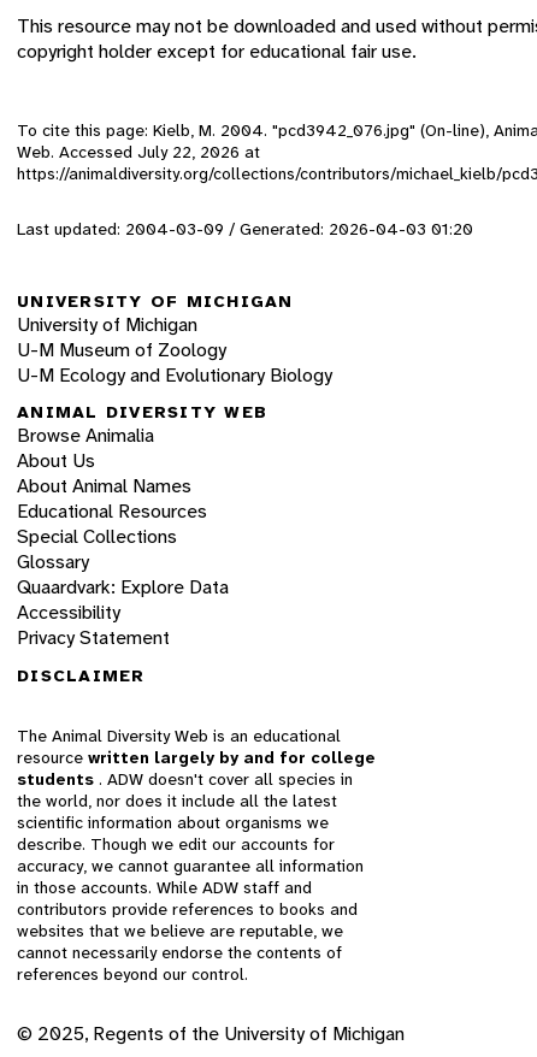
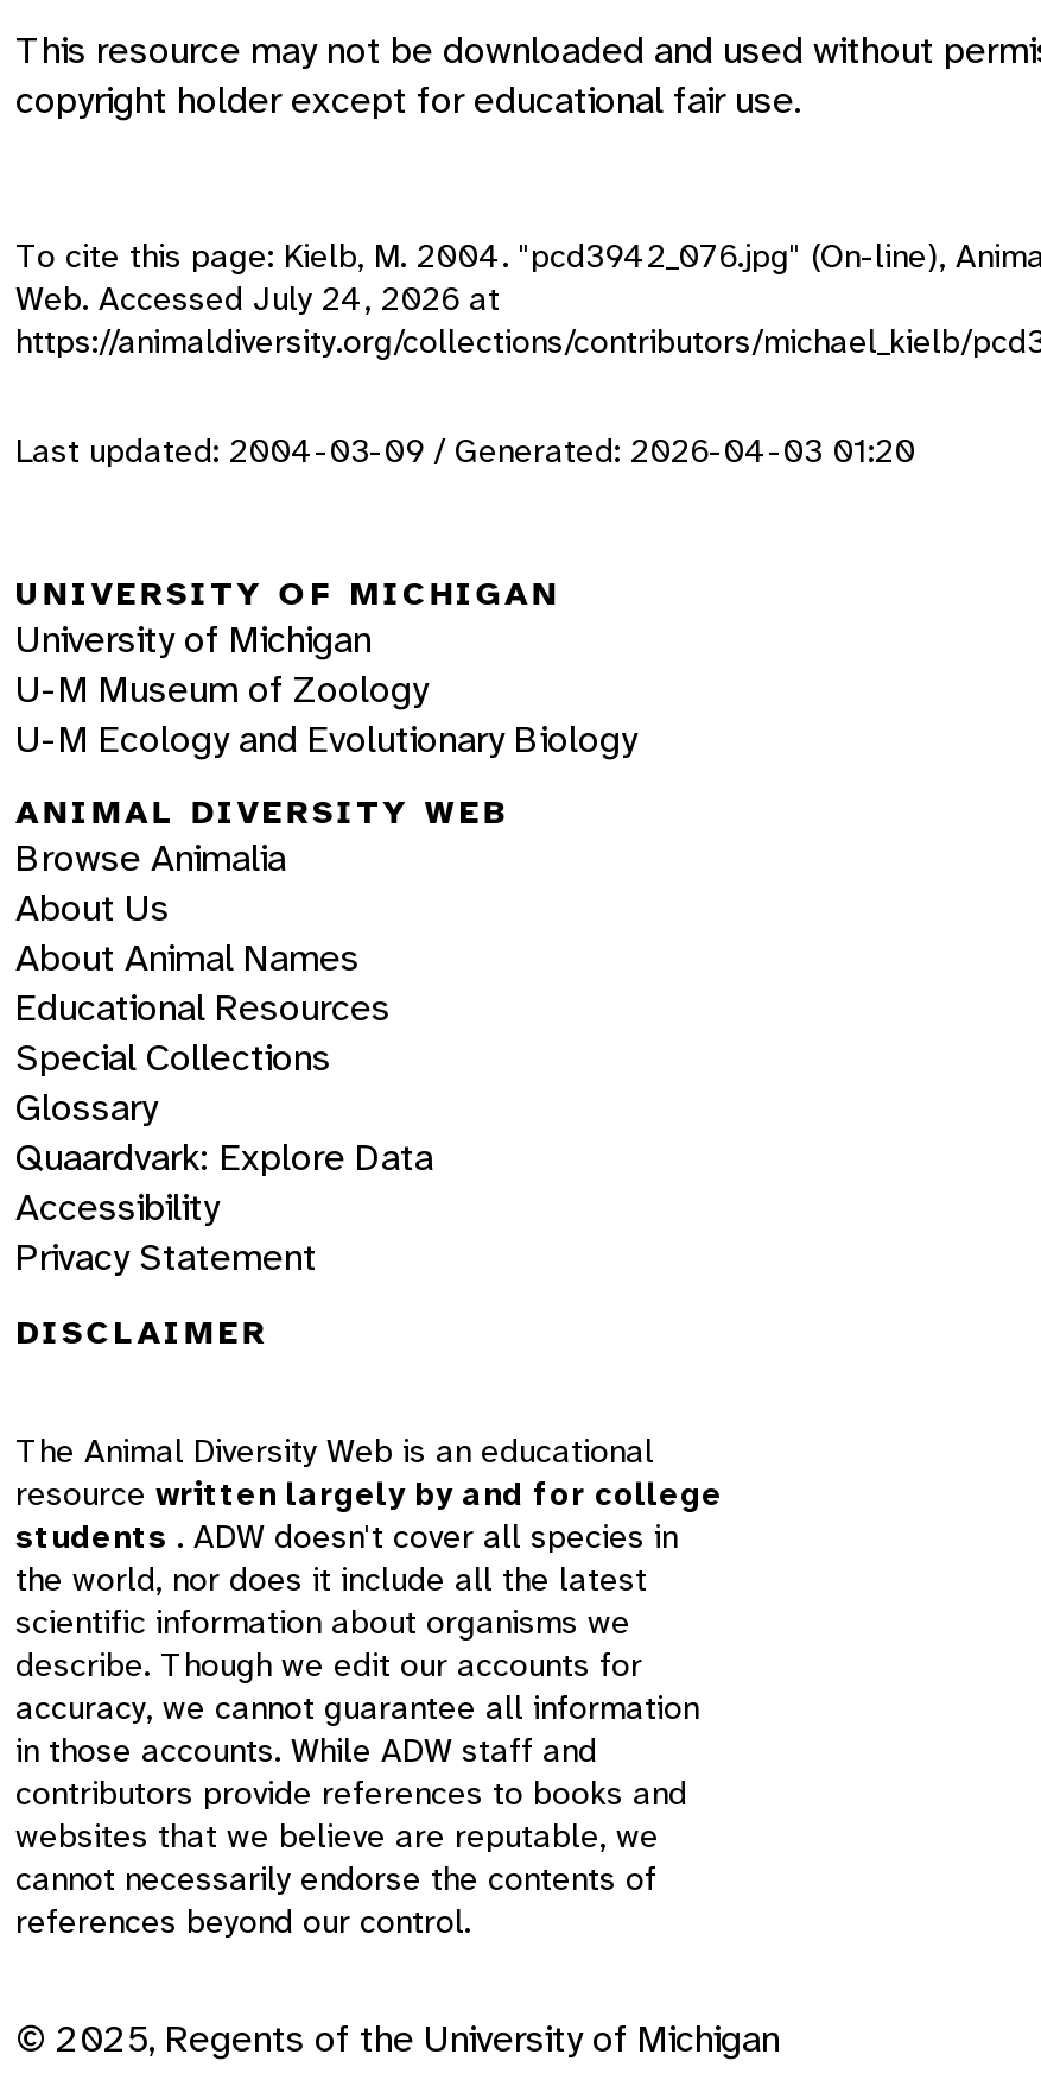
[17,141,260,162] Web. Accessed July 22, 2026 at -> [15,277,500,319] Web. Accessed July 24, 2026 at

